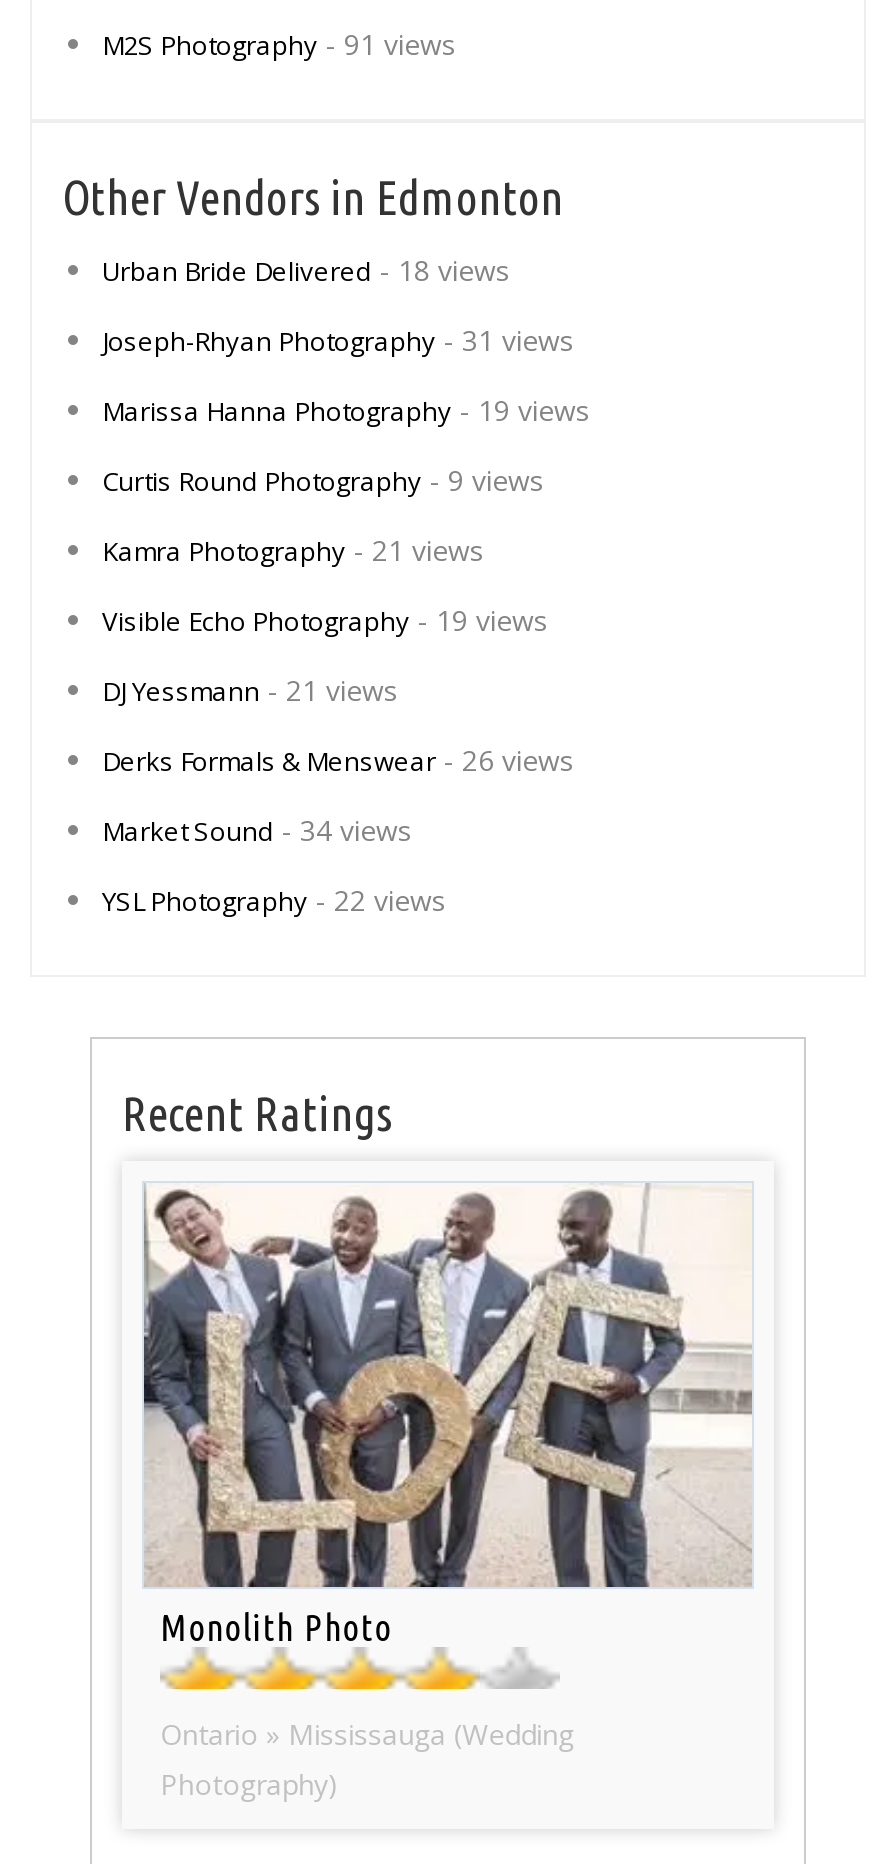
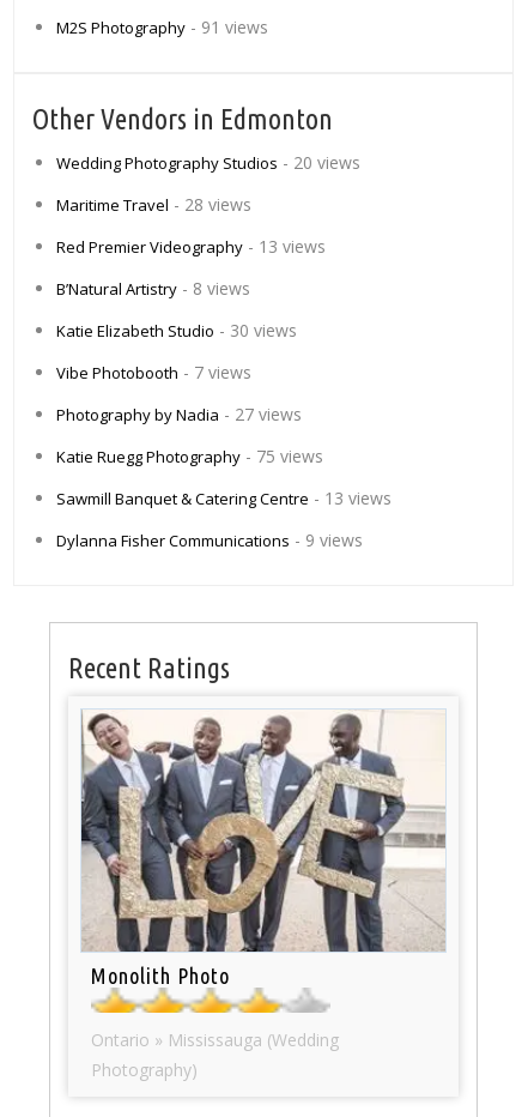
[102,251,510,289] Urban Bride Delivered - 18 views -> [56,151,360,174] Wedding Photography Studios - 20 views
[102,321,574,359] Joseph-Rhyan Photography - 31 views -> [56,193,251,215] Maritime Travel - 28 views
[102,391,590,429] Marissa Hanna Photography - 19 views -> [56,235,326,257] Red Premier Videography - 13 views
[102,461,544,499] Curtis Round Photography - 9 views -> [56,277,250,299] B’Natural Artistry - 8 views
[102,531,484,569] Kamra Photography - 21 views -> [56,319,297,341] Katie Elizabeth Studio - 30 views
[102,601,548,639] Visible Echo Photography - 19 views -> [56,361,251,383] Vibe Photobooth - 7 views
[102,671,398,709] DJ Yessmann - 21 views -> [56,402,302,425] Photography by Nadia - 27 views
[102,741,574,779] Derks Formals & Menswear - 26 views -> [56,444,323,467] Katie Ruegg Photography - 75 views
[102,811,412,849] Market Sound - 34 views -> [56,486,392,509] Sawmill Banquet & Catering Centre - 13 views
[102,881,446,919] YSL Photography - 22 views -> [56,528,363,551] Dylanna Fisher Communications - 9 views

